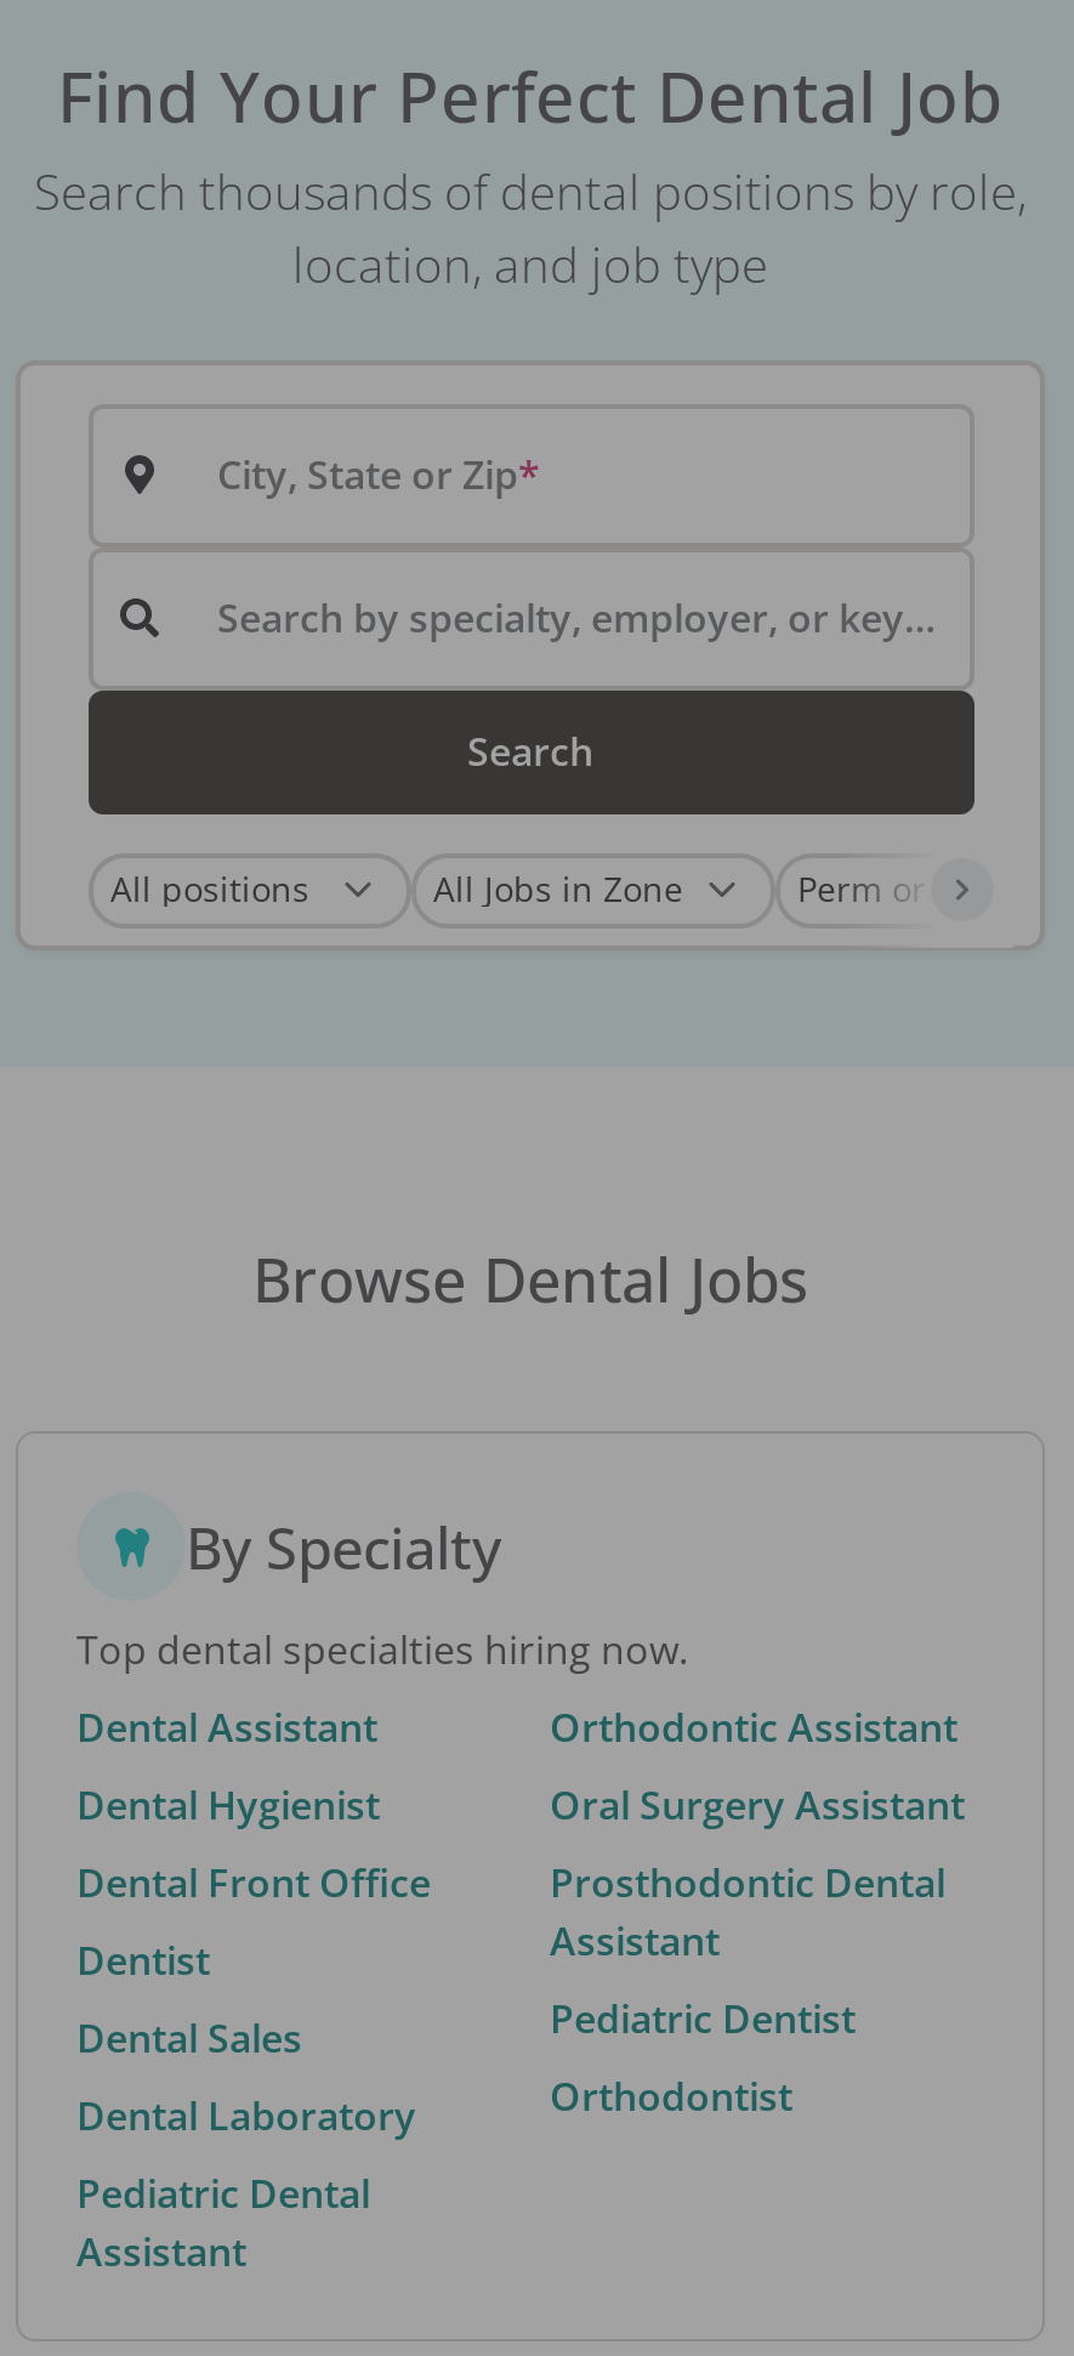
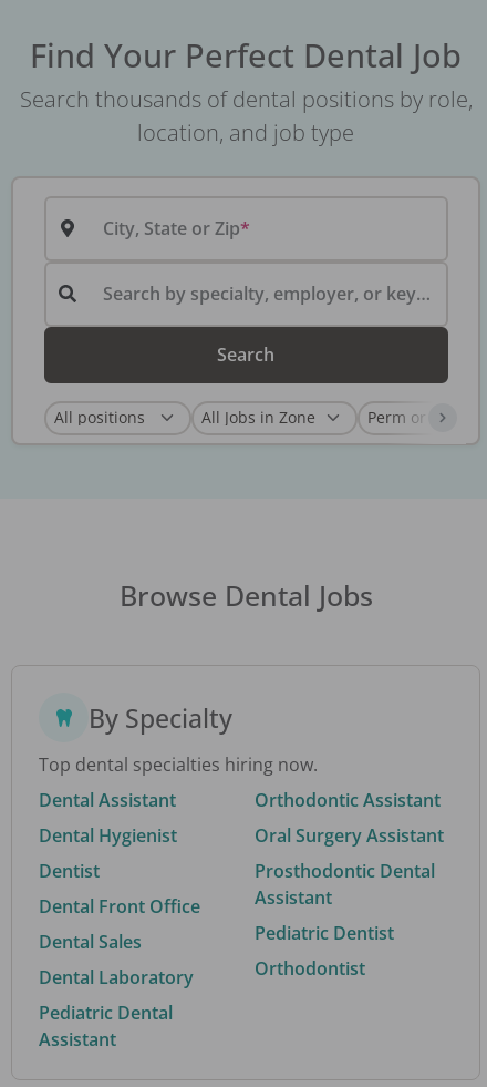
moved [76,1857,431,1911] -> [39,895,200,919]: Dental Front Office
moved [76,1935,210,1988] -> [39,859,100,884]: Dentist

